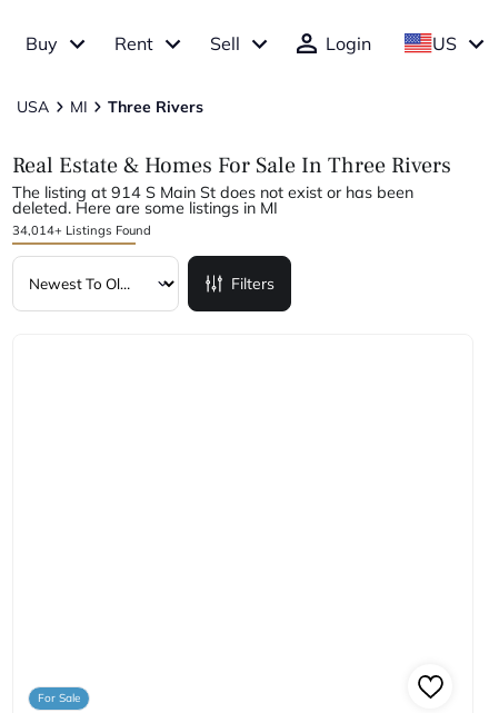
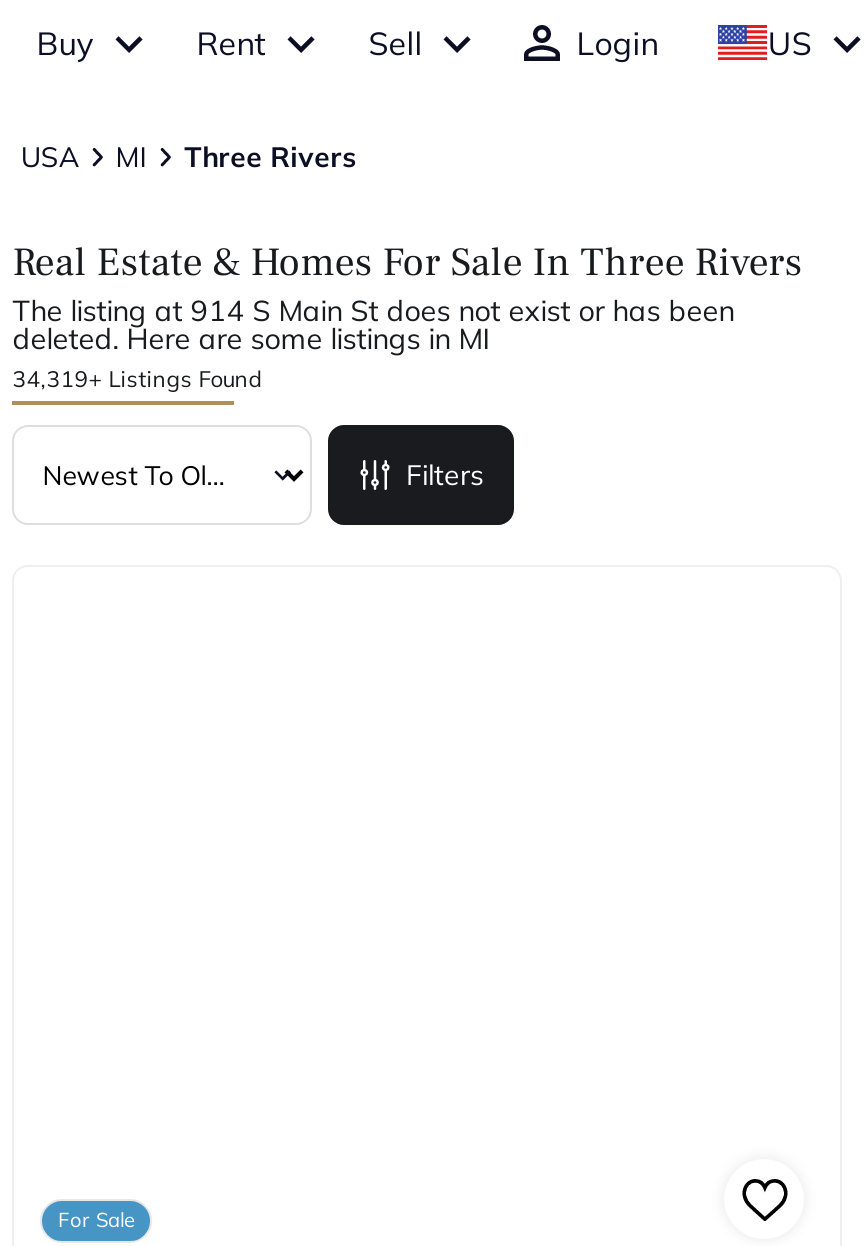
[12,223,151,238] 34,014+ Listings Found -> [12,365,262,393] 34,319+ Listings Found

